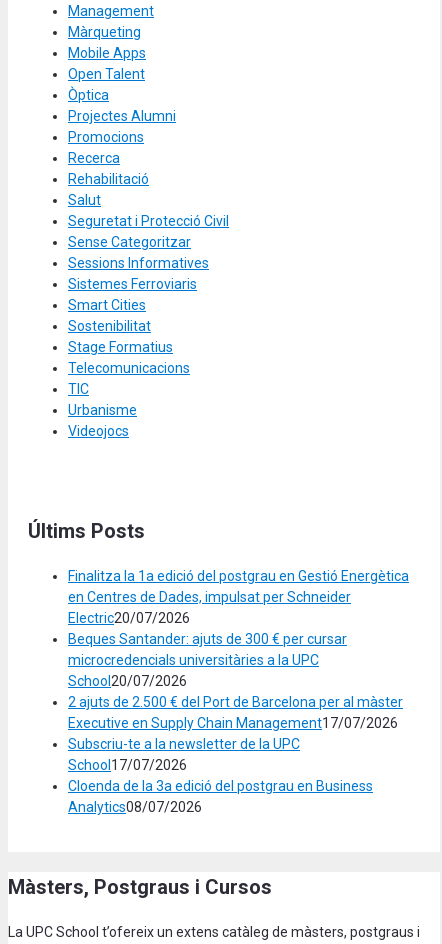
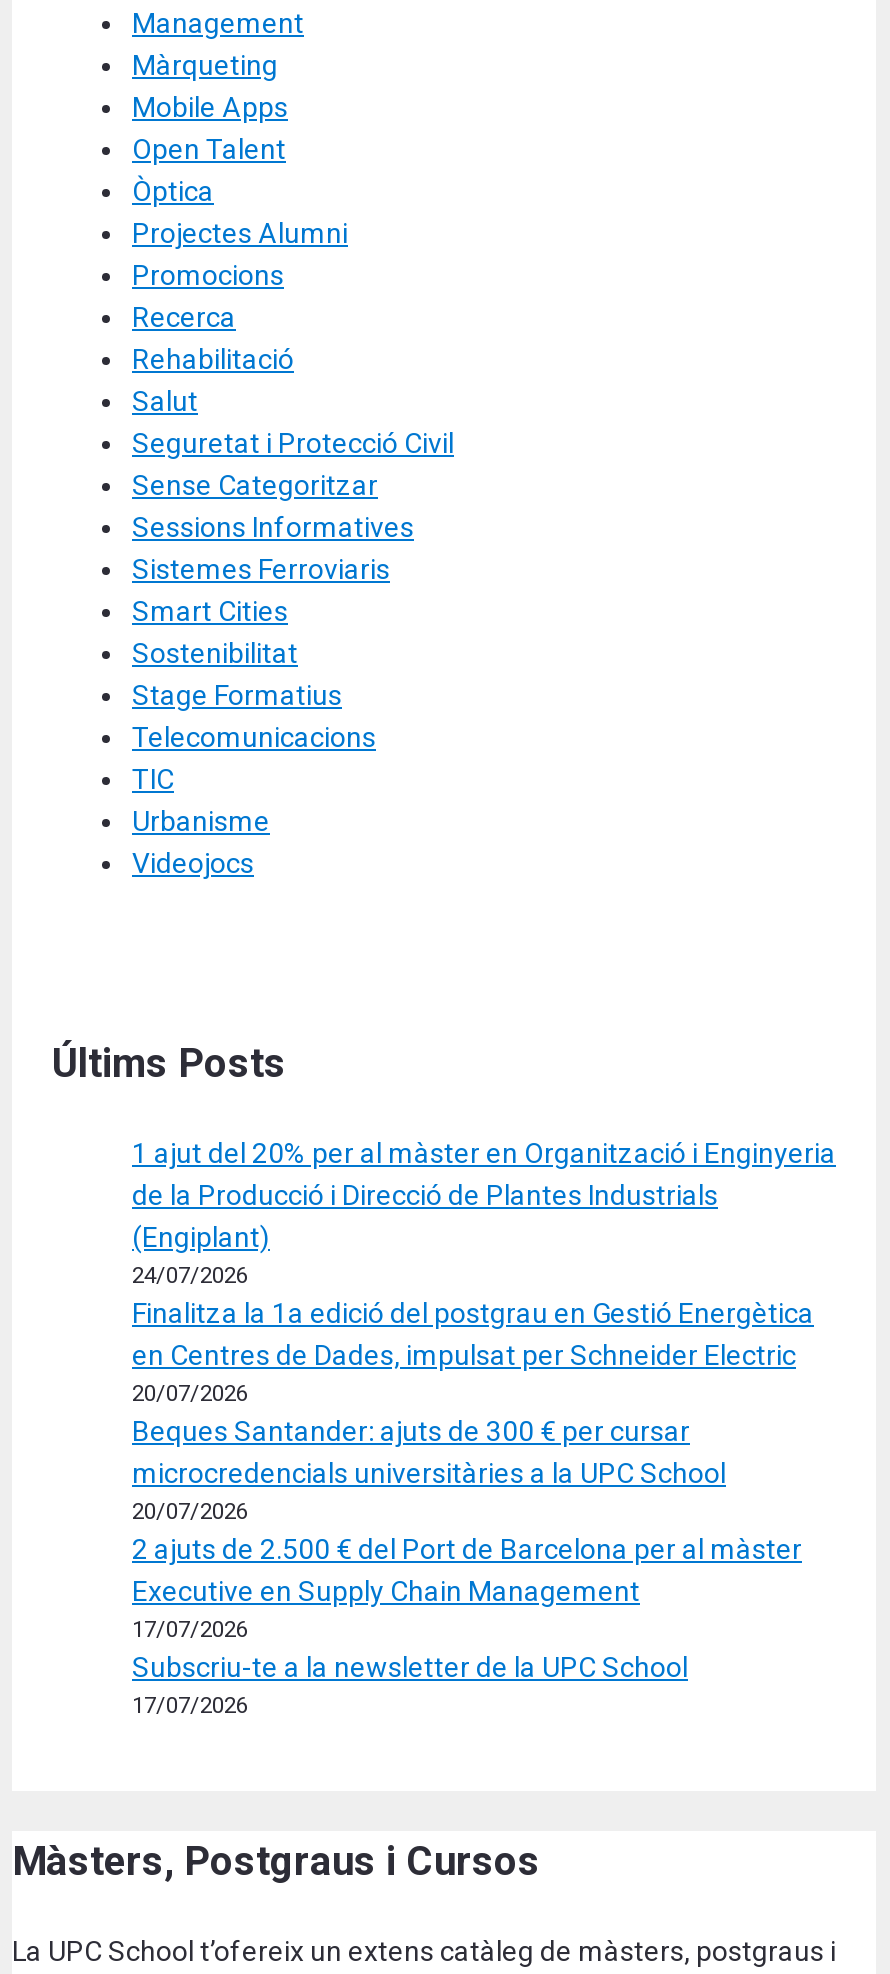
none -> [132,1137,836,1289] 1 ajut del 20% per al màster en Organització i Enginyeria | de la Producció i Direcció de Plantes Industrials | (Engiplant) | 24/07/2026
moved [68,568,409,584] -> [132,1297,814,1329]: Finalitza la 1a edició del postgrau en Gestió Energètica
moved [68,631,347,647] -> [132,1415,690,1447]: Beques Santander: ajuts de 300 € per cursar
moved [68,694,403,710] -> [132,1533,802,1565]: 2 ajuts de 2.500 € del Port de Barcelona per al màster
[68,715,398,815] Executive en Supply Chain Management17/07/2026 | Subscriu-te a la newsletter de la UPC | School17/07/2026 | Cloenda de la 3a edició del postgrau en Business | Analytics08/07/2026 -> [132,1575,688,1719] Executive en Supply Chain Management | 17/07/2026 | Subscriu-te a la newsletter de la UPC School | 17/07/2026

